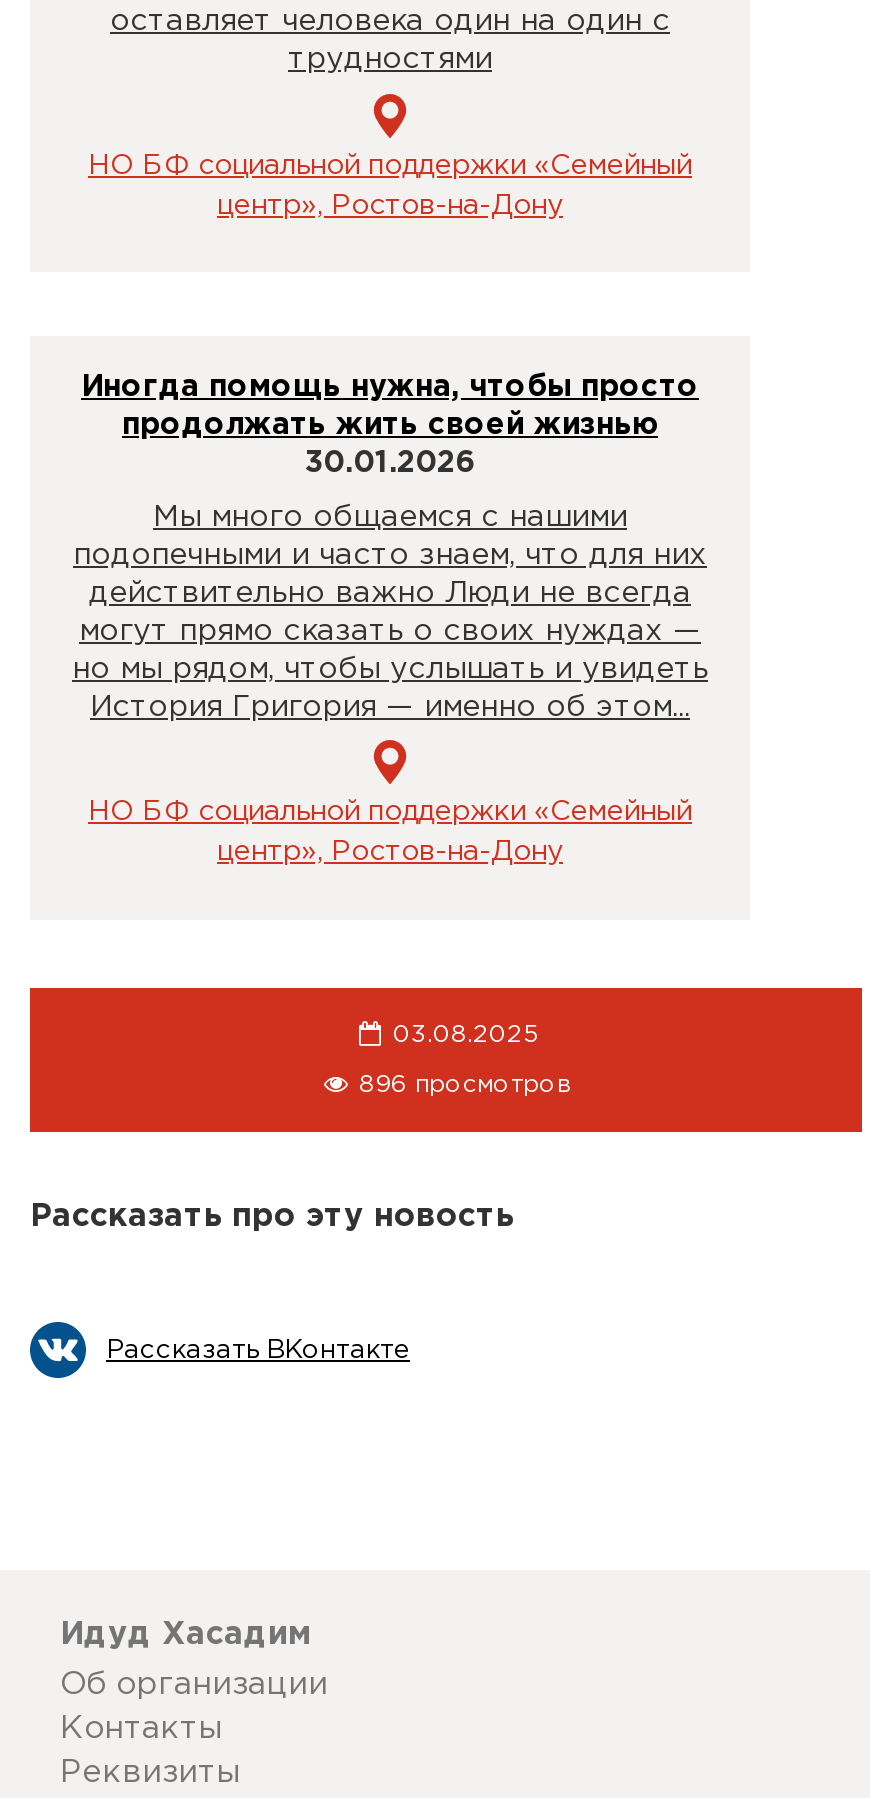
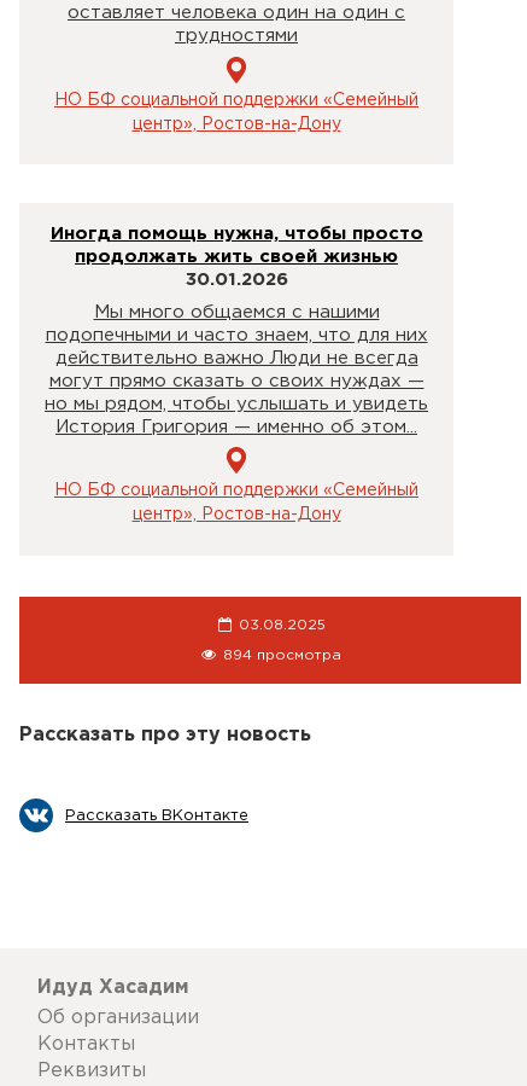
[351,1073,571,1095] 896 просмотров -> [218,648,341,661] 894 просмотра

